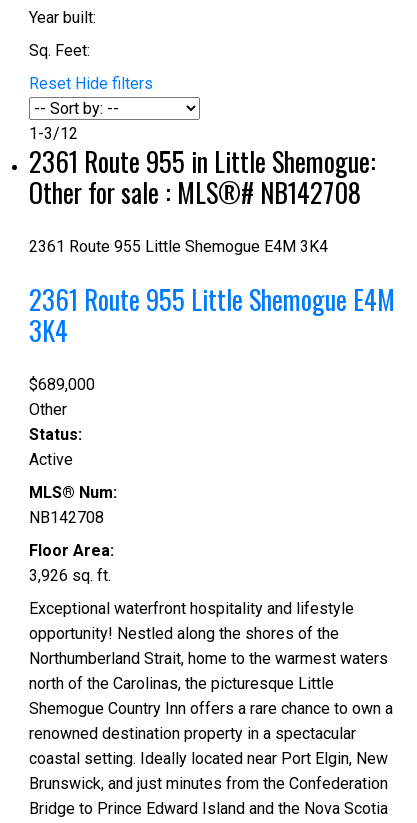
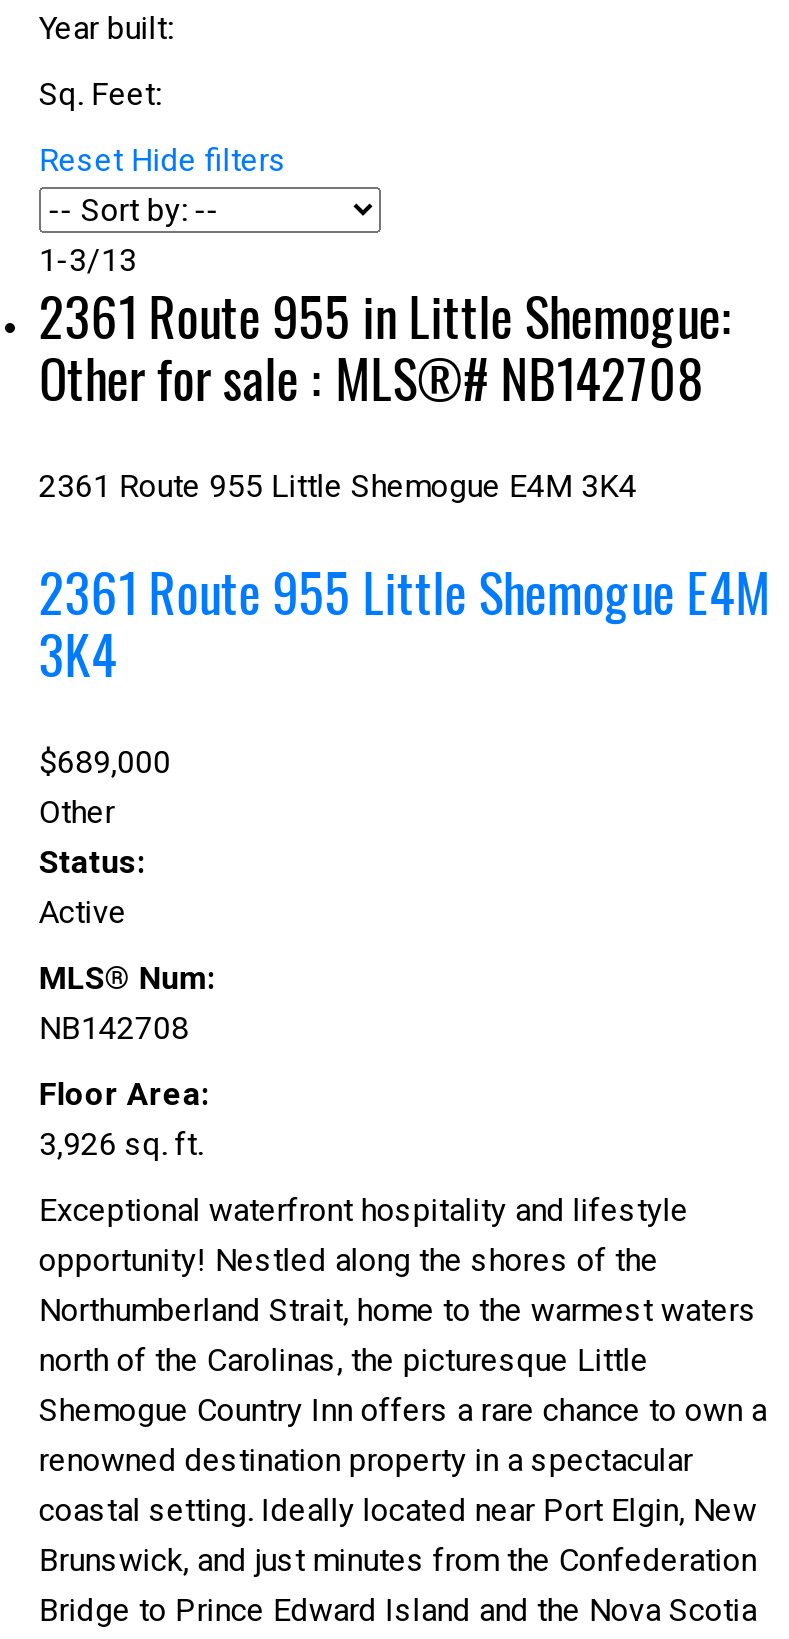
[29,124,78,143] 1-3/12 -> [39,241,137,279] 1-3/13

